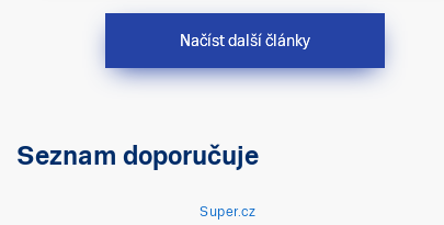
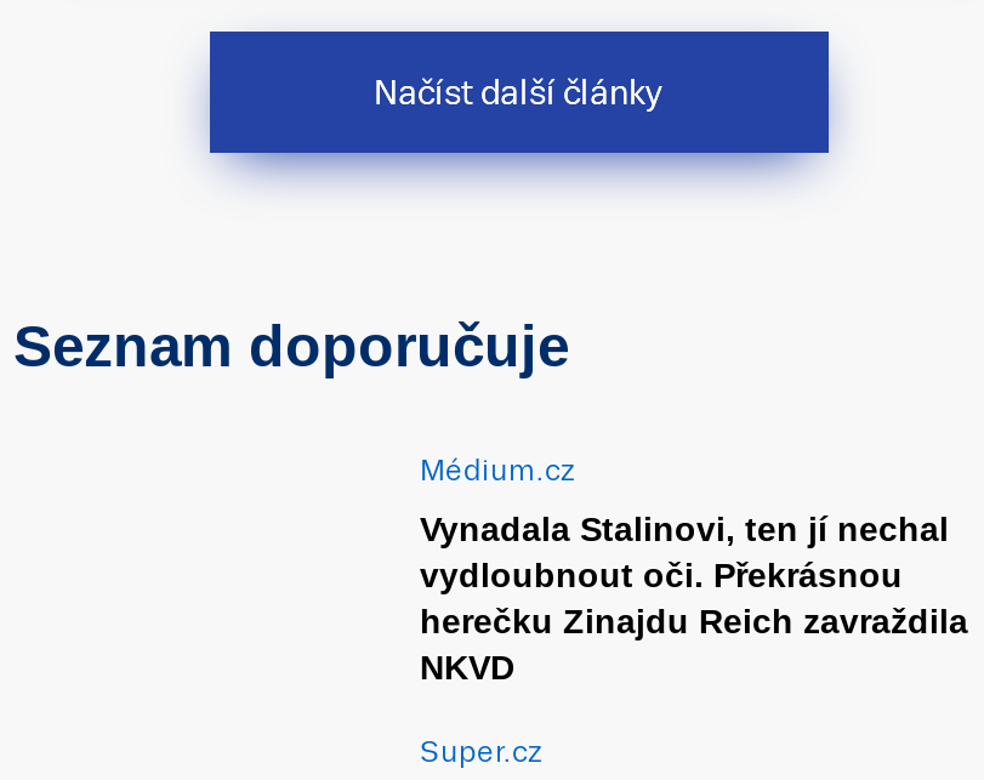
none -> [420,454,968,687] Médium.cz | Vynadala Stalinovi, ten jí nechal | vydloubnout oči. Překrásnou | herečku Zinajdu Reich zavraždila | NKVD

